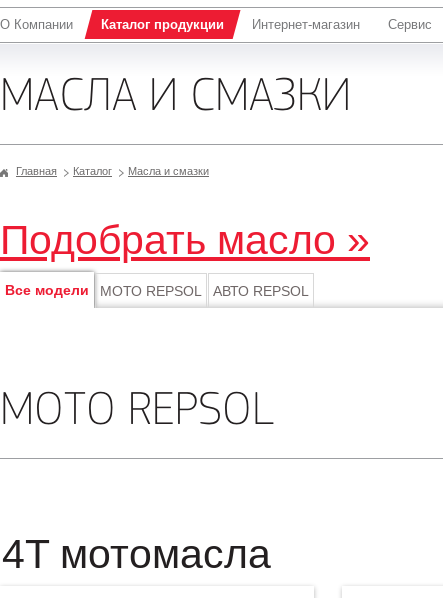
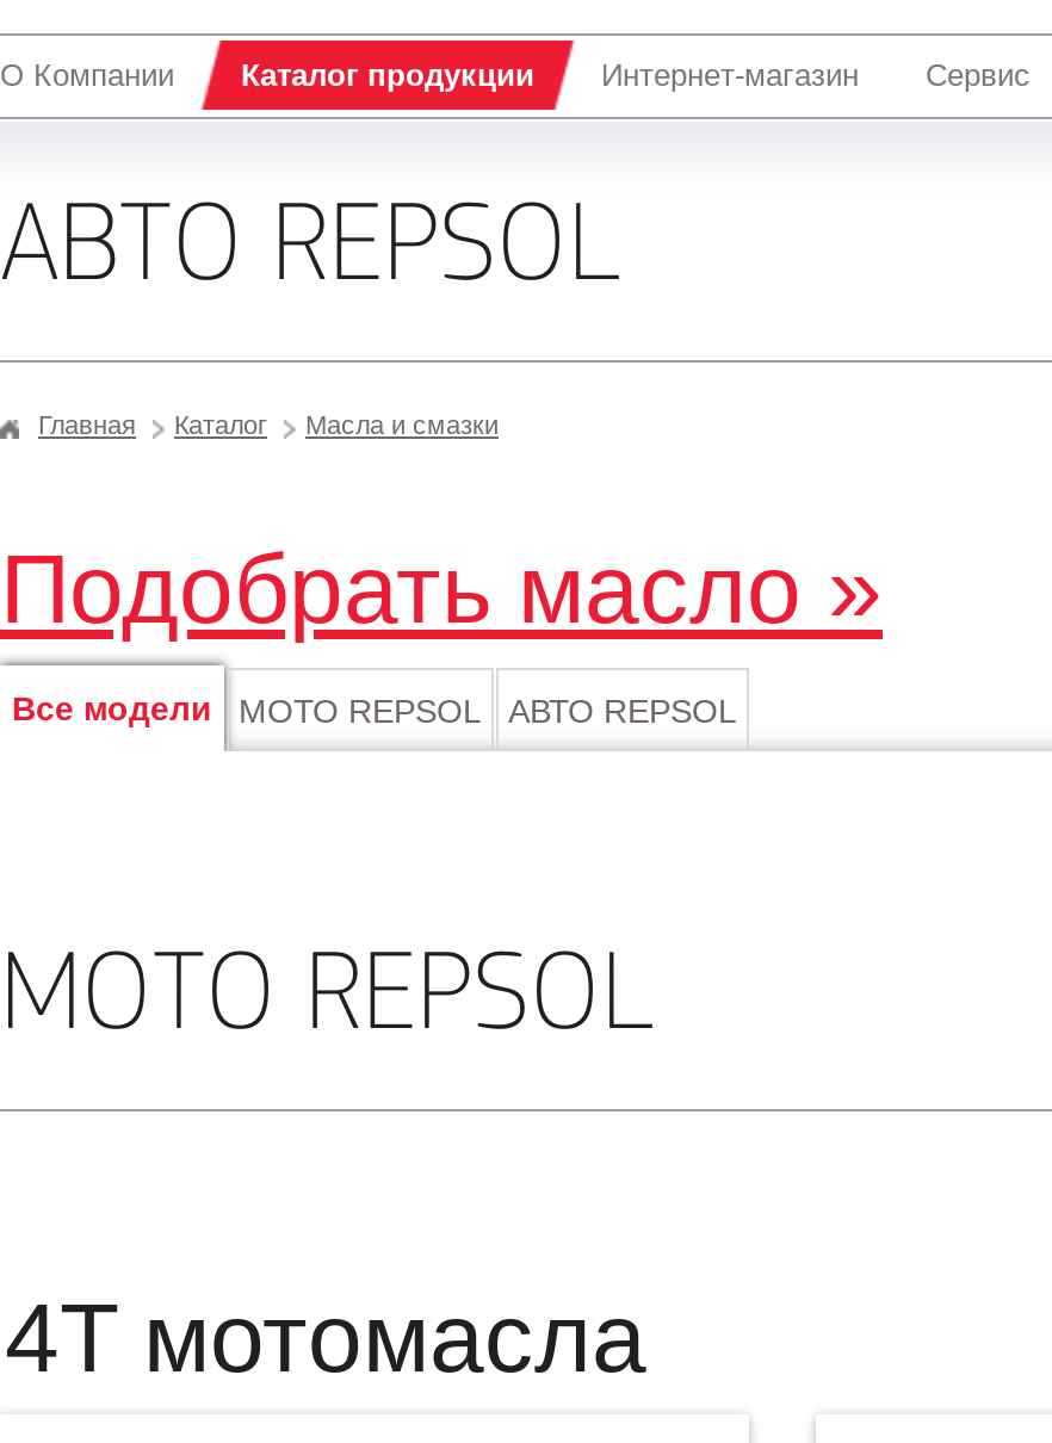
[0,74,351,122] МАСЛА И СМАЗКИ -> [0,193,620,308] АВТО REPSOL

